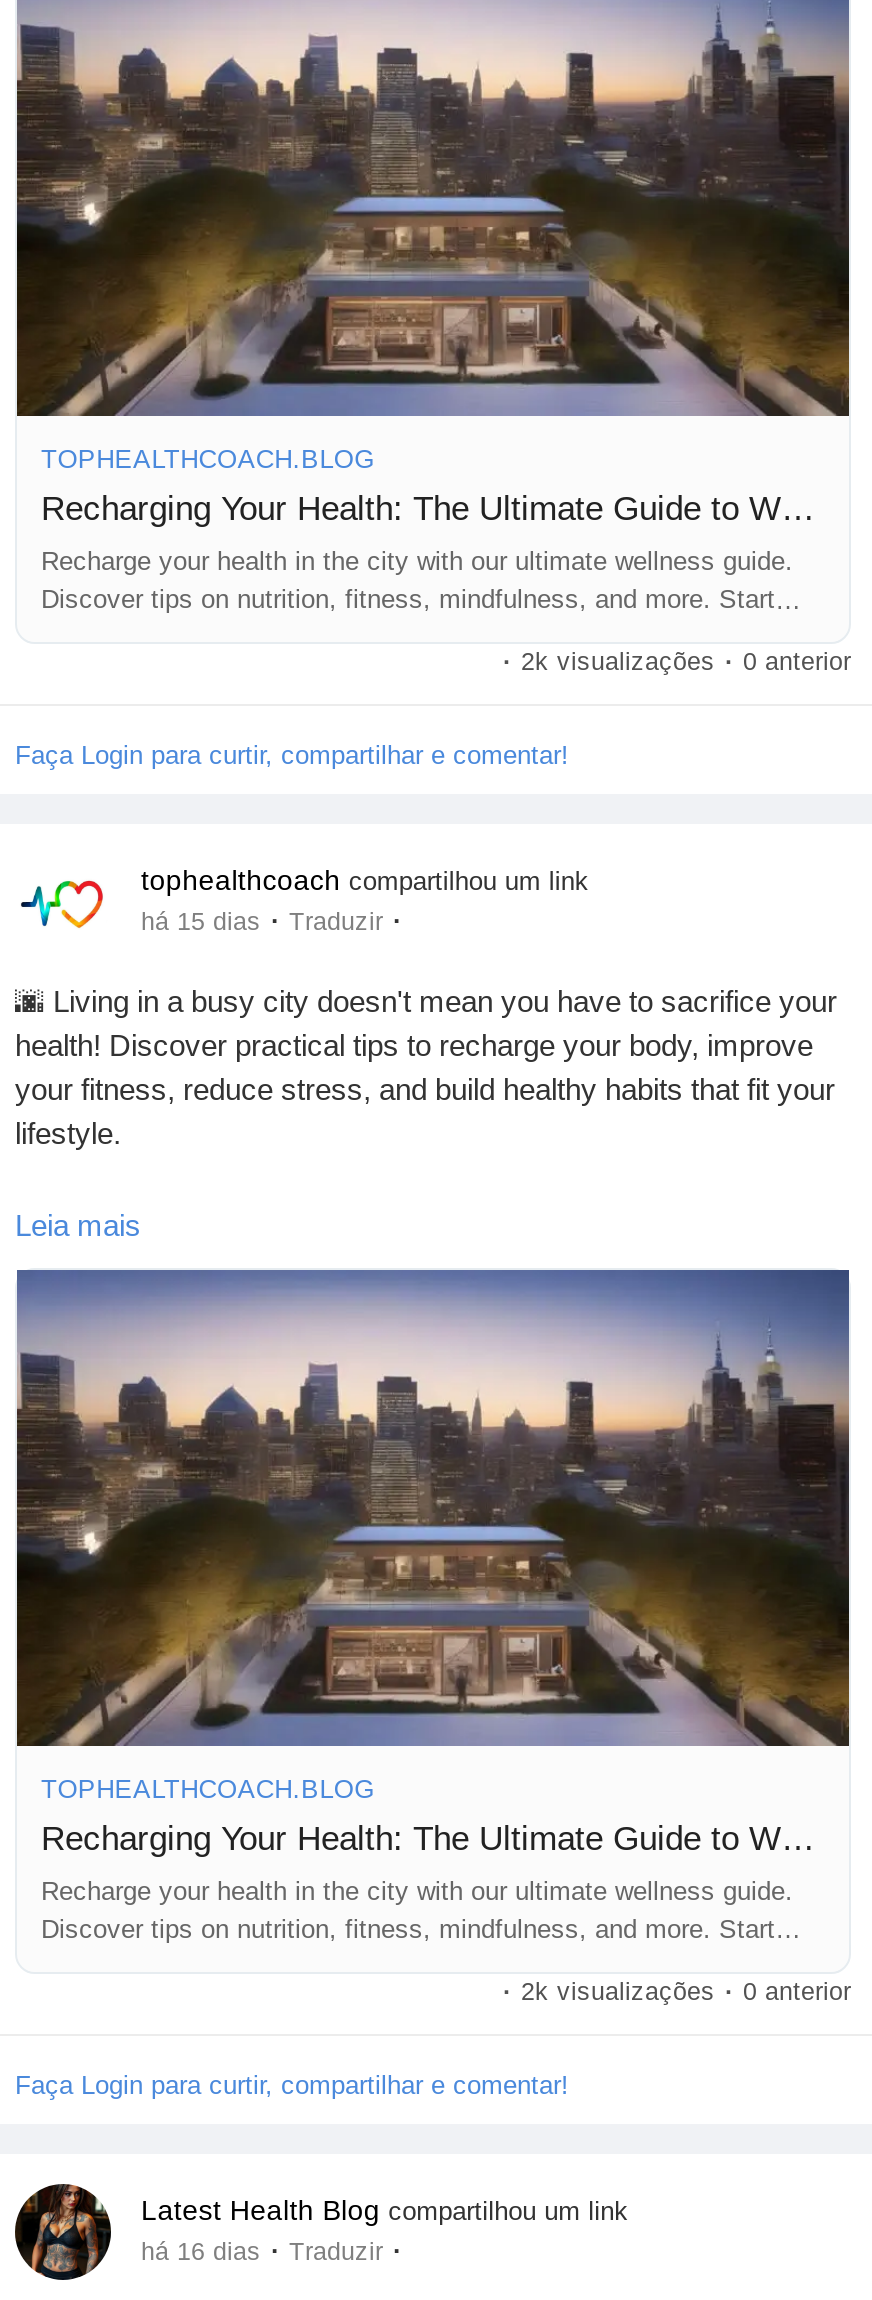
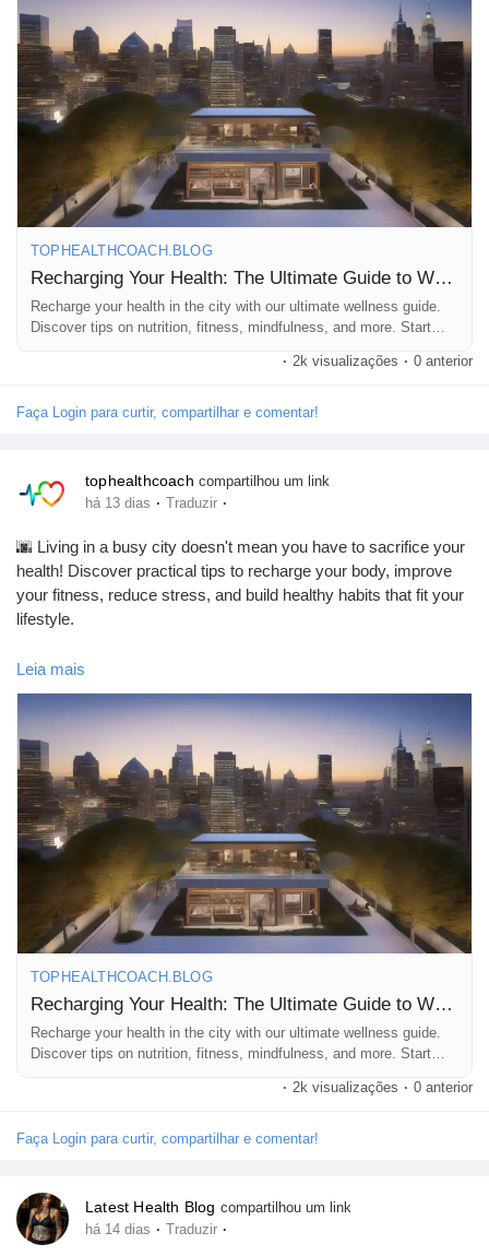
[141,907,401,937] há 15 dias · Traduzir · -> [85,495,227,511] há 13 dias · Traduzir ·
[141,2236,401,2266] há 16 dias · Traduzir · -> [85,1221,227,1238] há 14 dias · Traduzir ·

